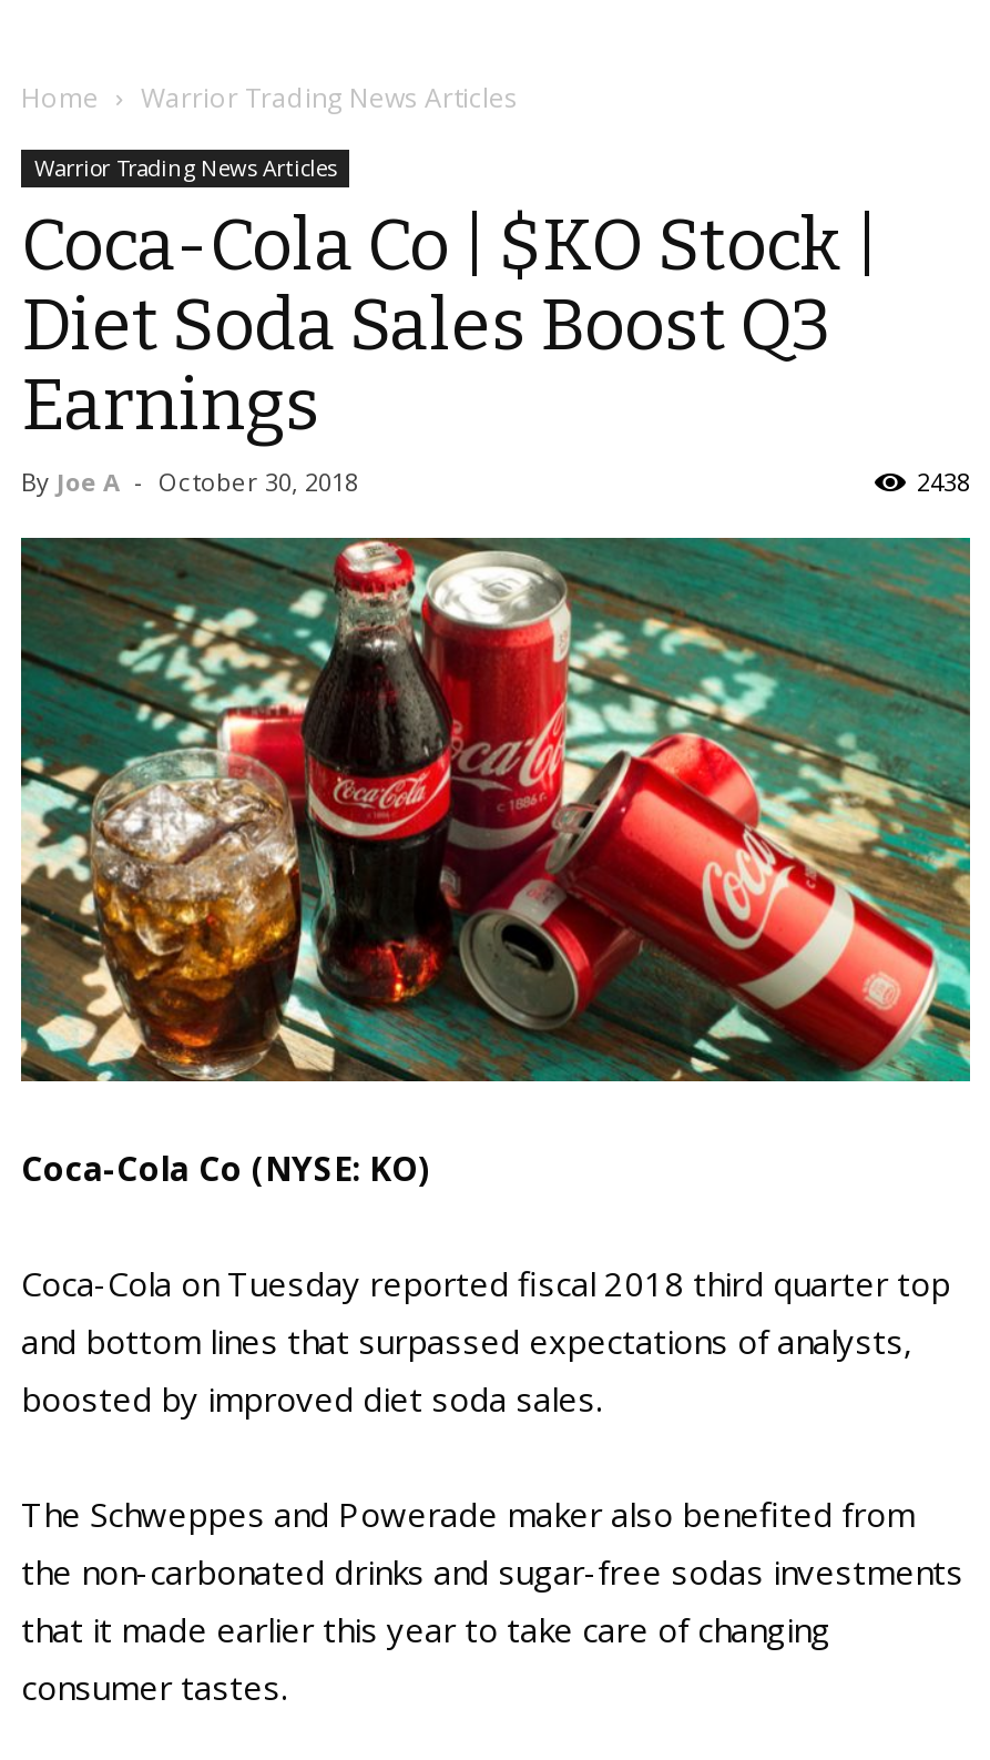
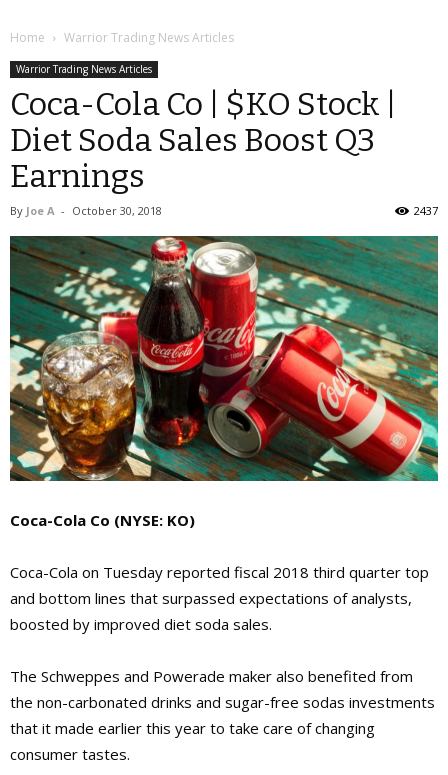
[917,465,970,498] 2438 -> [414,203,438,218] 2437

